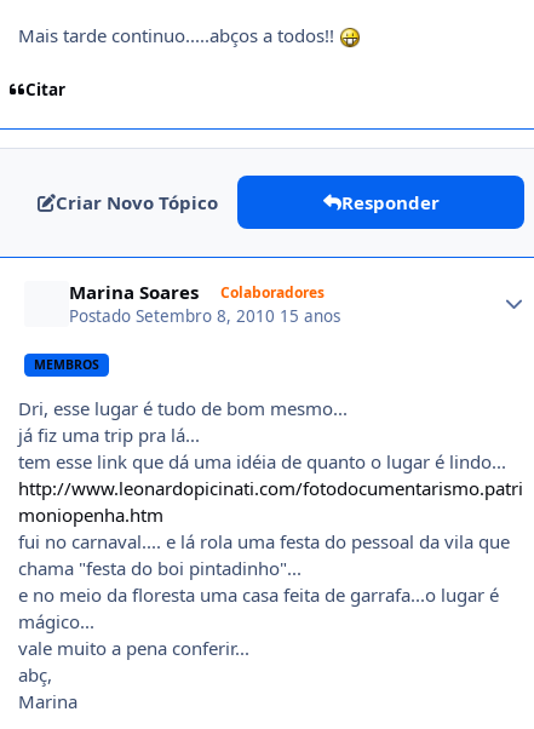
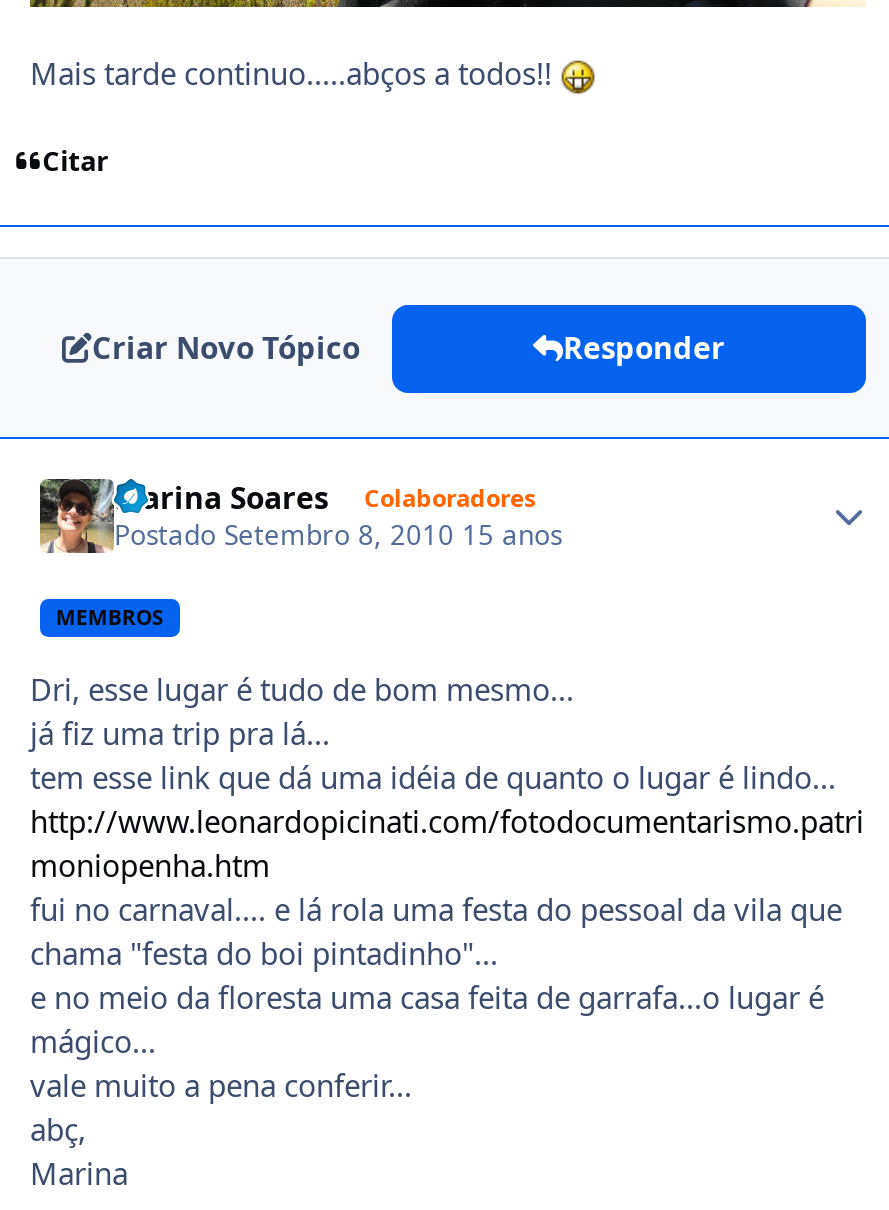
none -> [38,484,108,556] [image]

